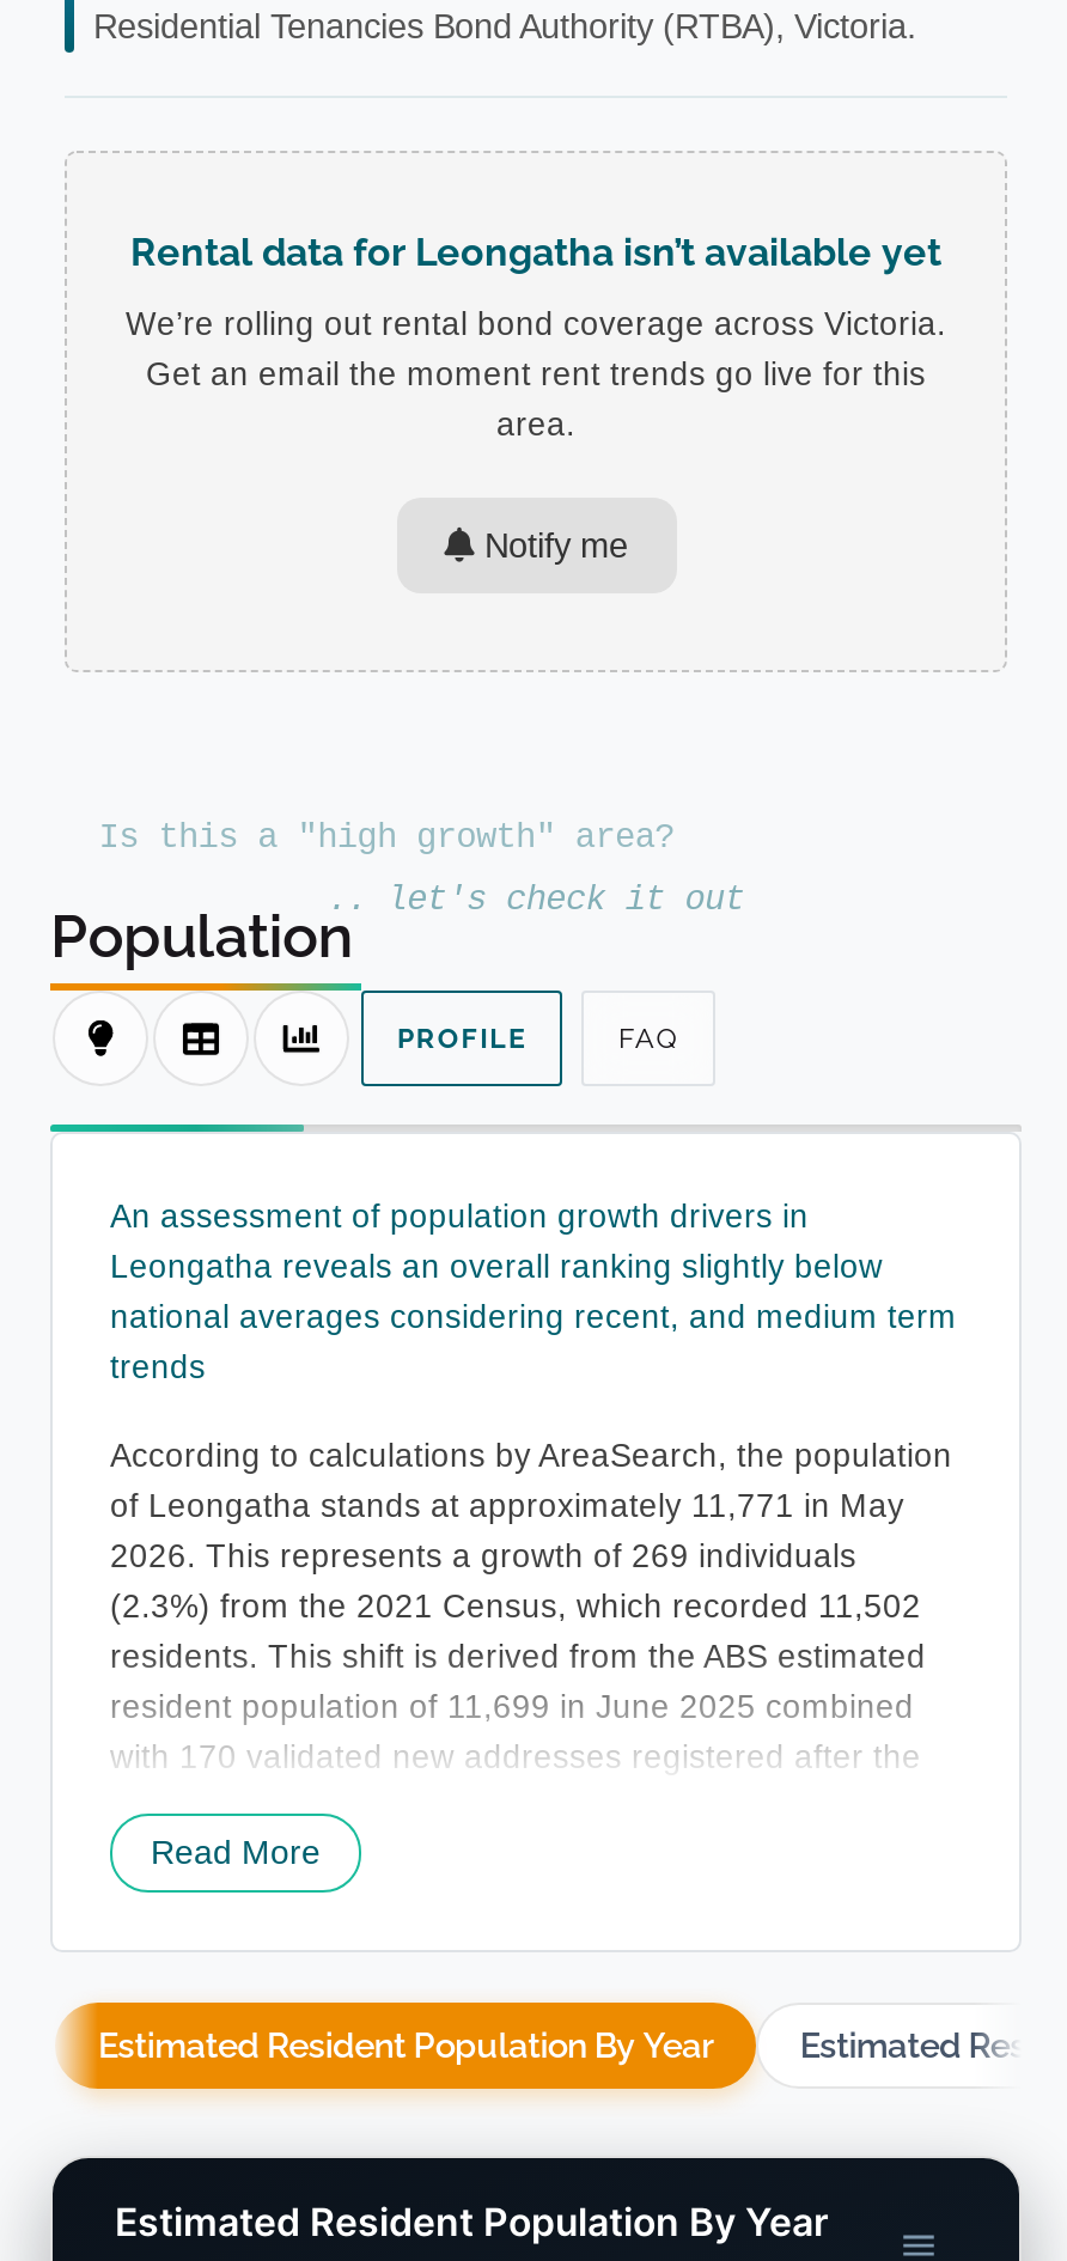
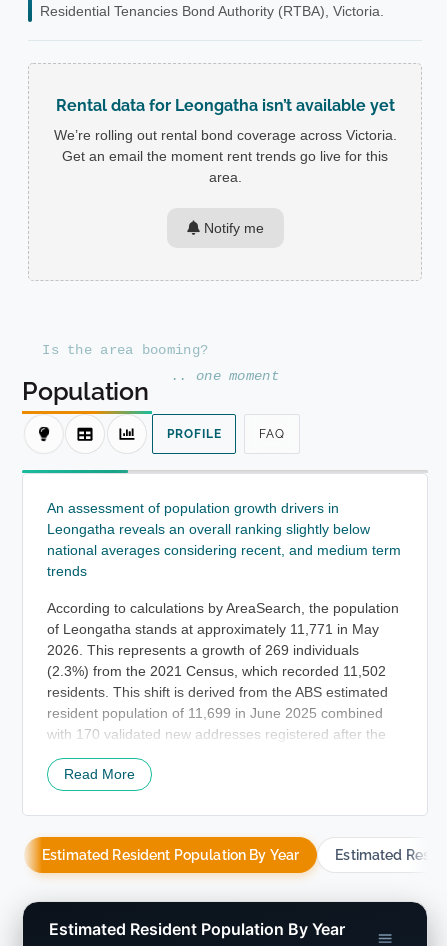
[99,818,674,856] Is this a " high growth " area? -> [42,342,208,358] I s th e a rea boomin g?
[328,880,744,919] .. let ' s check it out -> [171,368,279,384] .. one momen t

